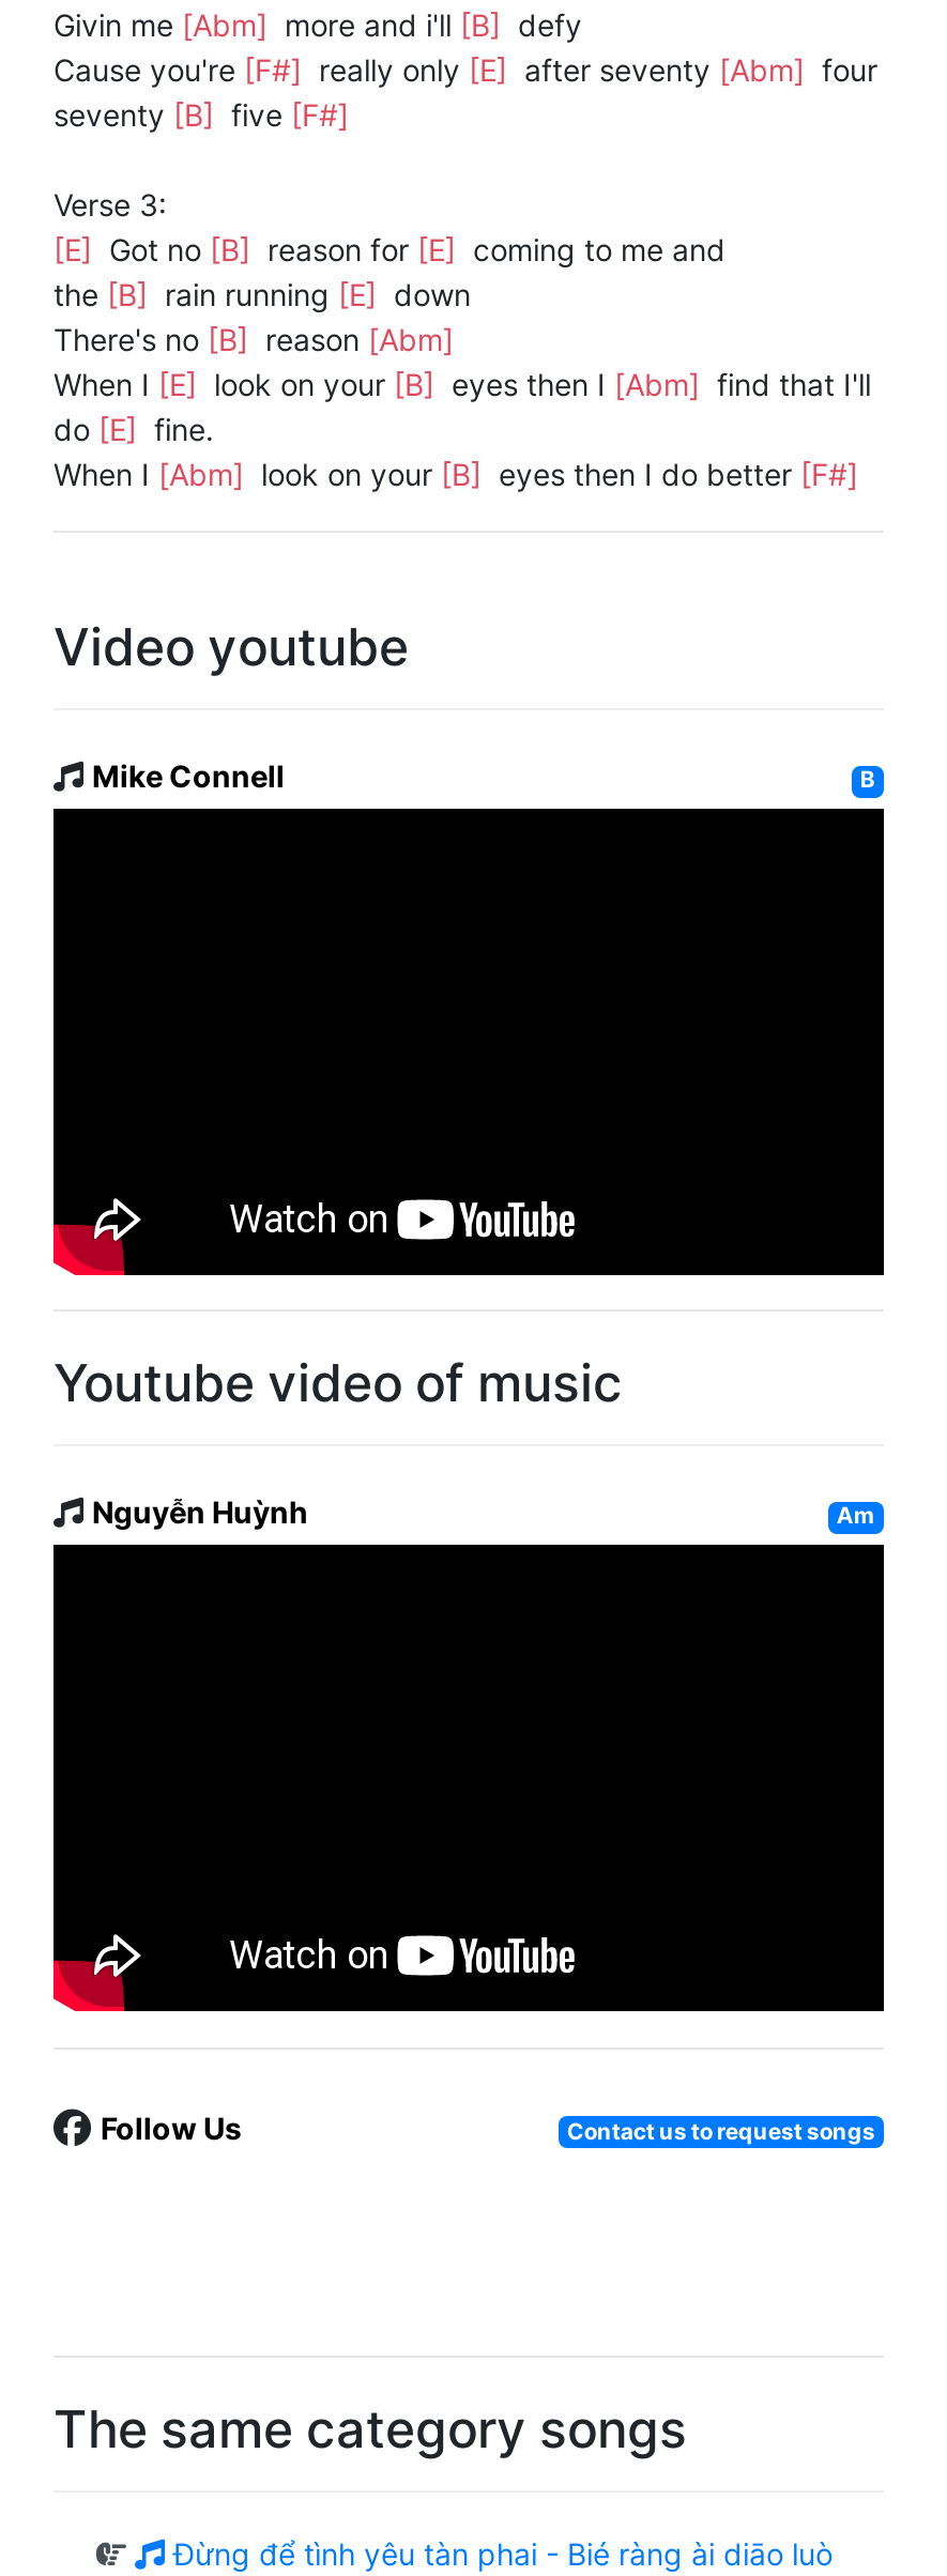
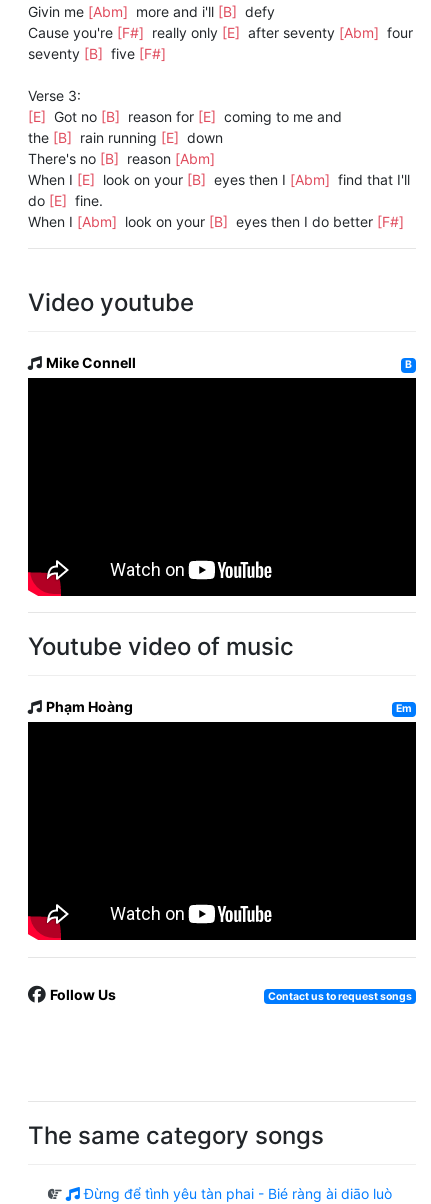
[92,1494,875,1531] Nguyễn Huỳnh | Am -> [46,698,412,715] Phạm Hoàng | Em

